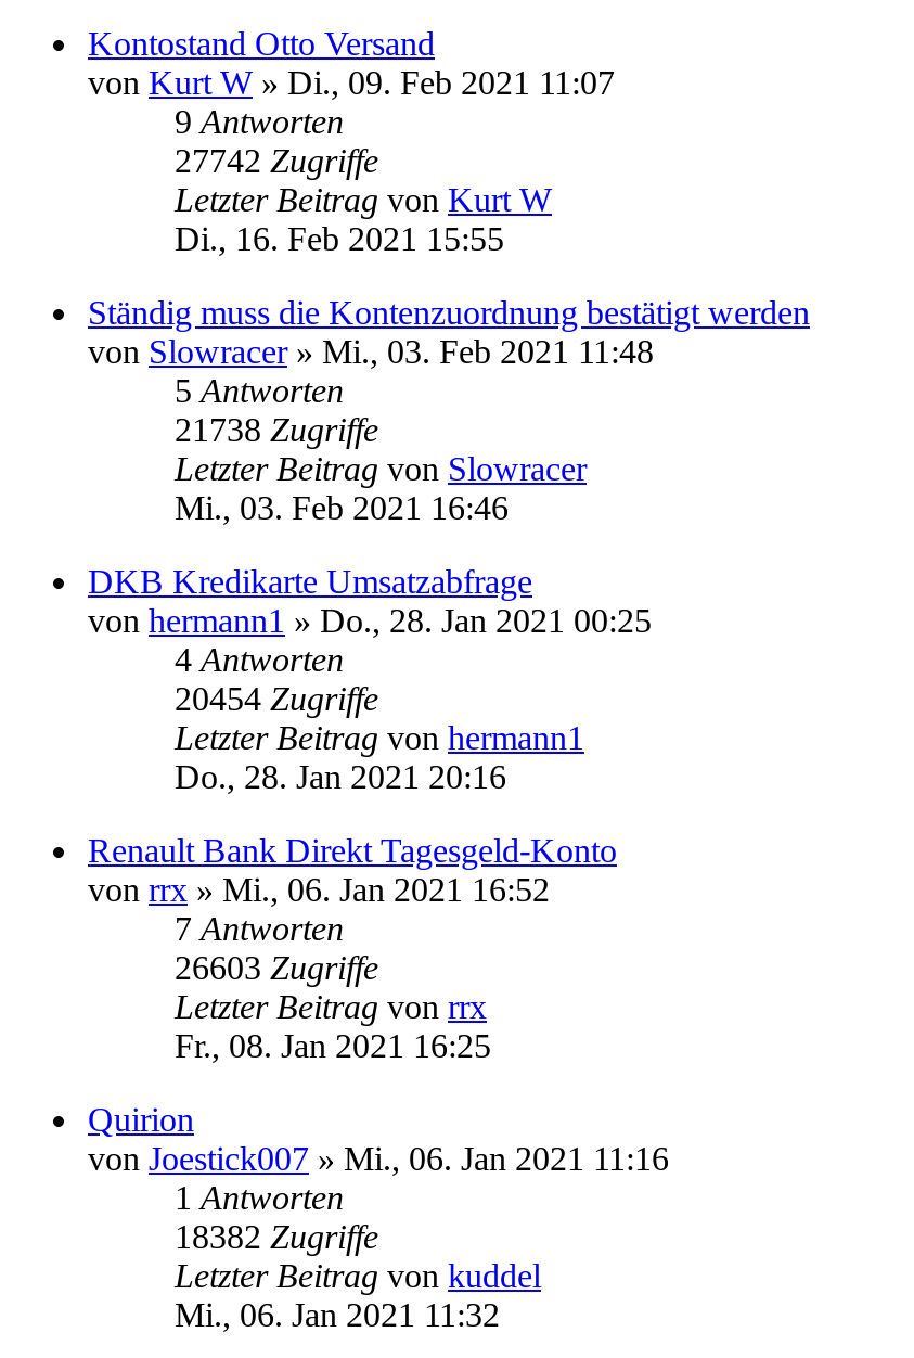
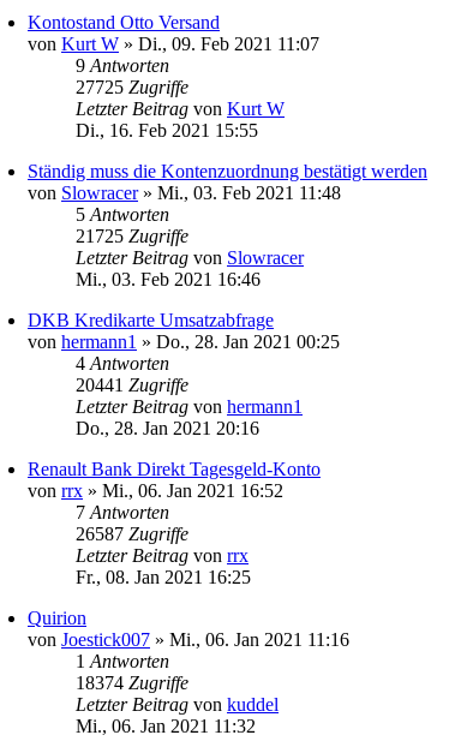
[175,142,378,179] 27742 Zugriffe -> [76,77,188,97] 27725 Zugriffe
[175,411,378,448] 21738 Zugriffe -> [76,226,188,246] 21725 Zugriffe
[175,680,378,717] 20454 Zugriffe -> [76,375,188,395] 20441 Zugriffe
[175,949,378,986] 26603 Zugriffe -> [76,524,188,544] 26587 Zugriffe
[175,1218,378,1255] 18382 Zugriffe -> [76,672,188,693] 18374 Zugriffe

